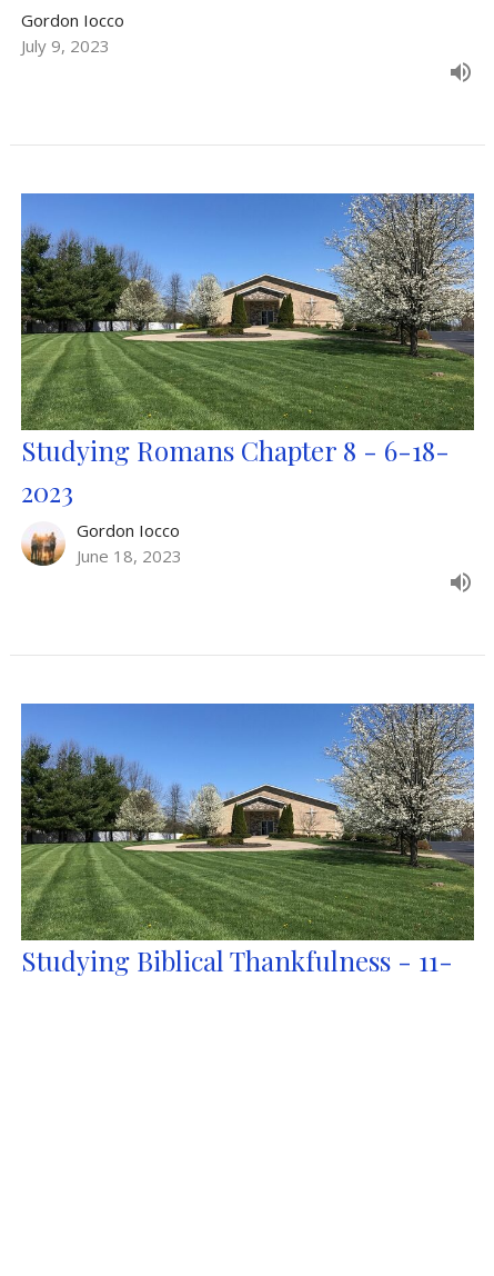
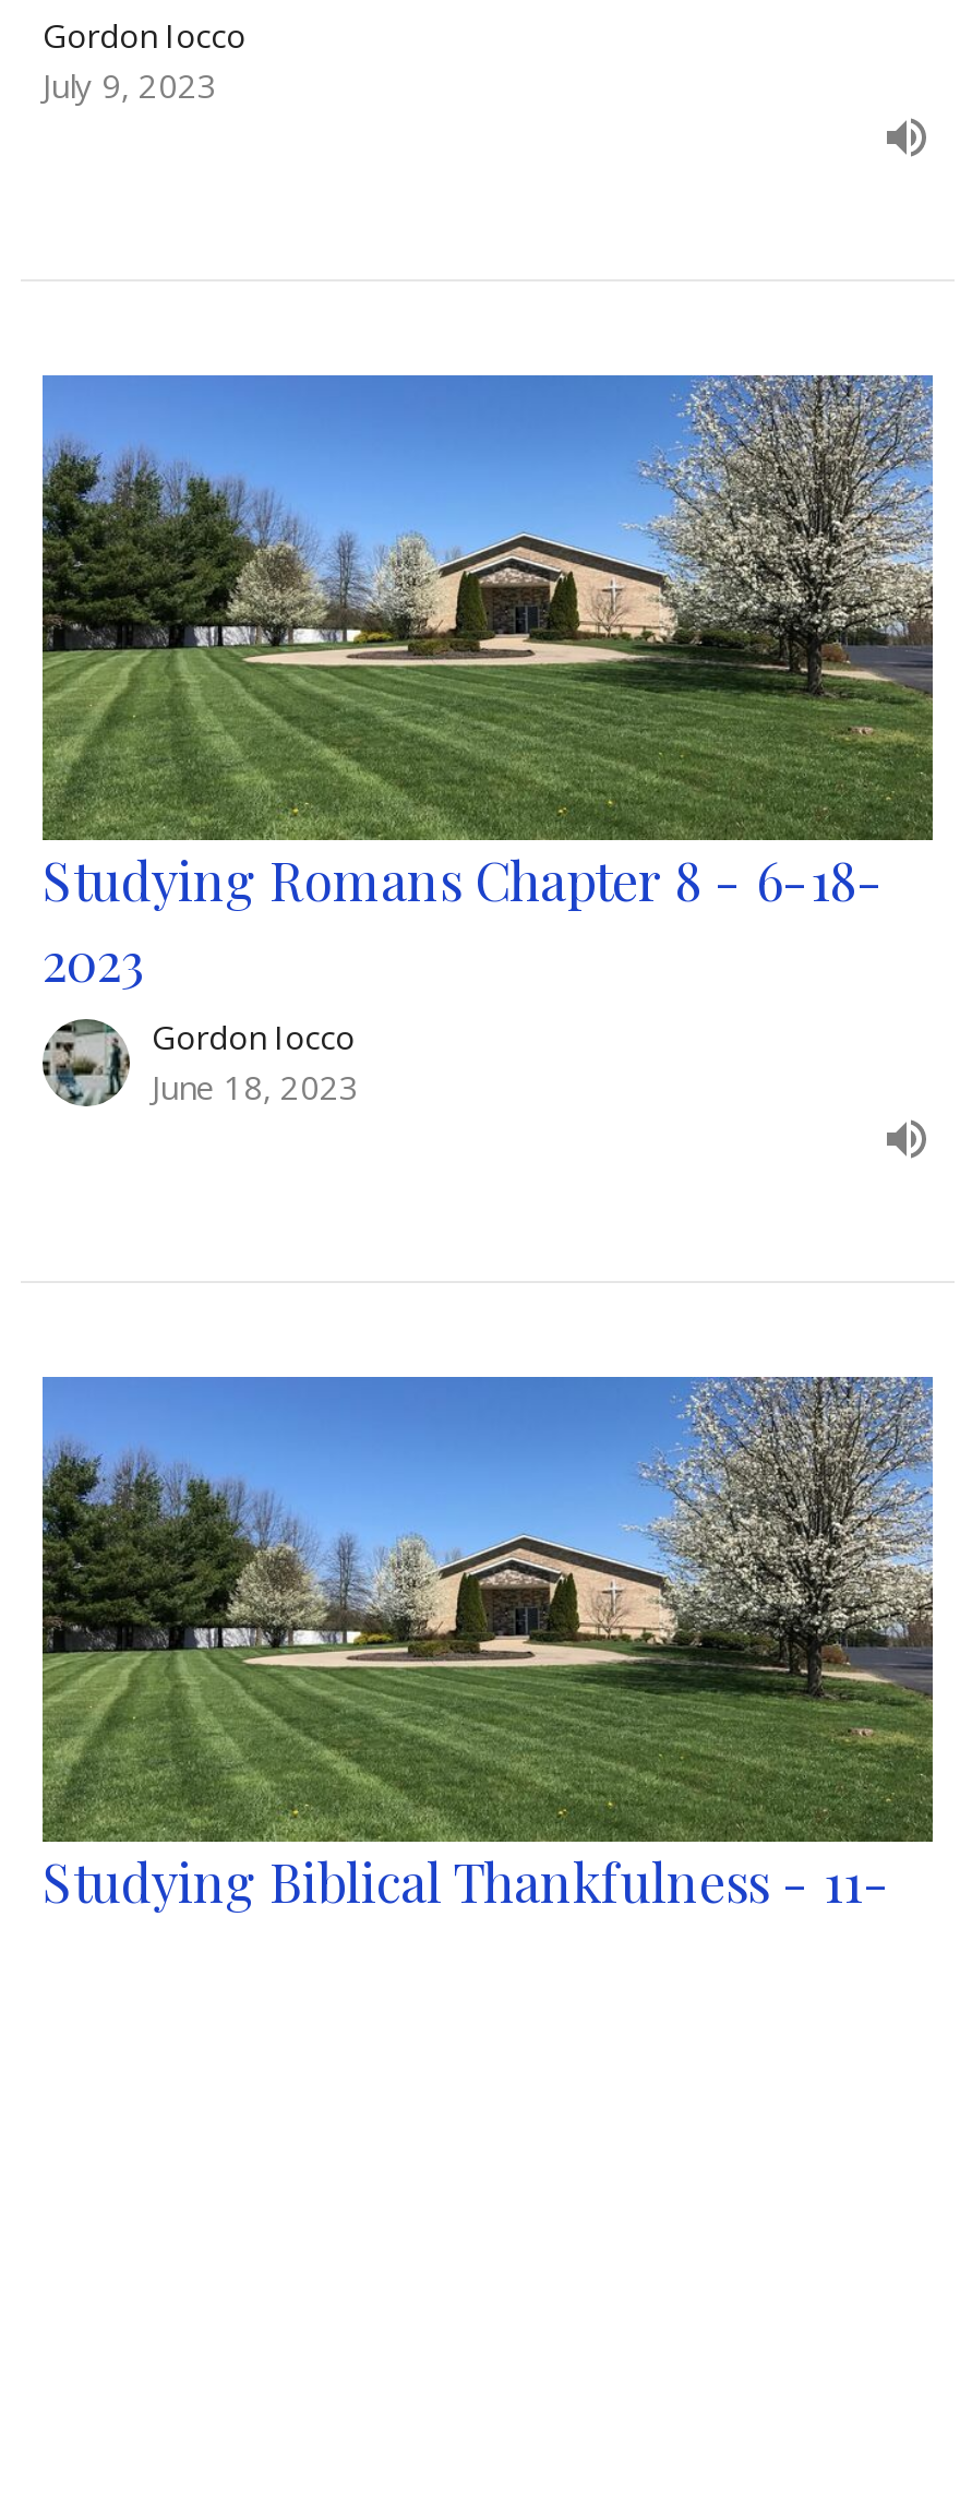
[21,521,65,566] [image] -> [40,1017,132,1106] [image]

